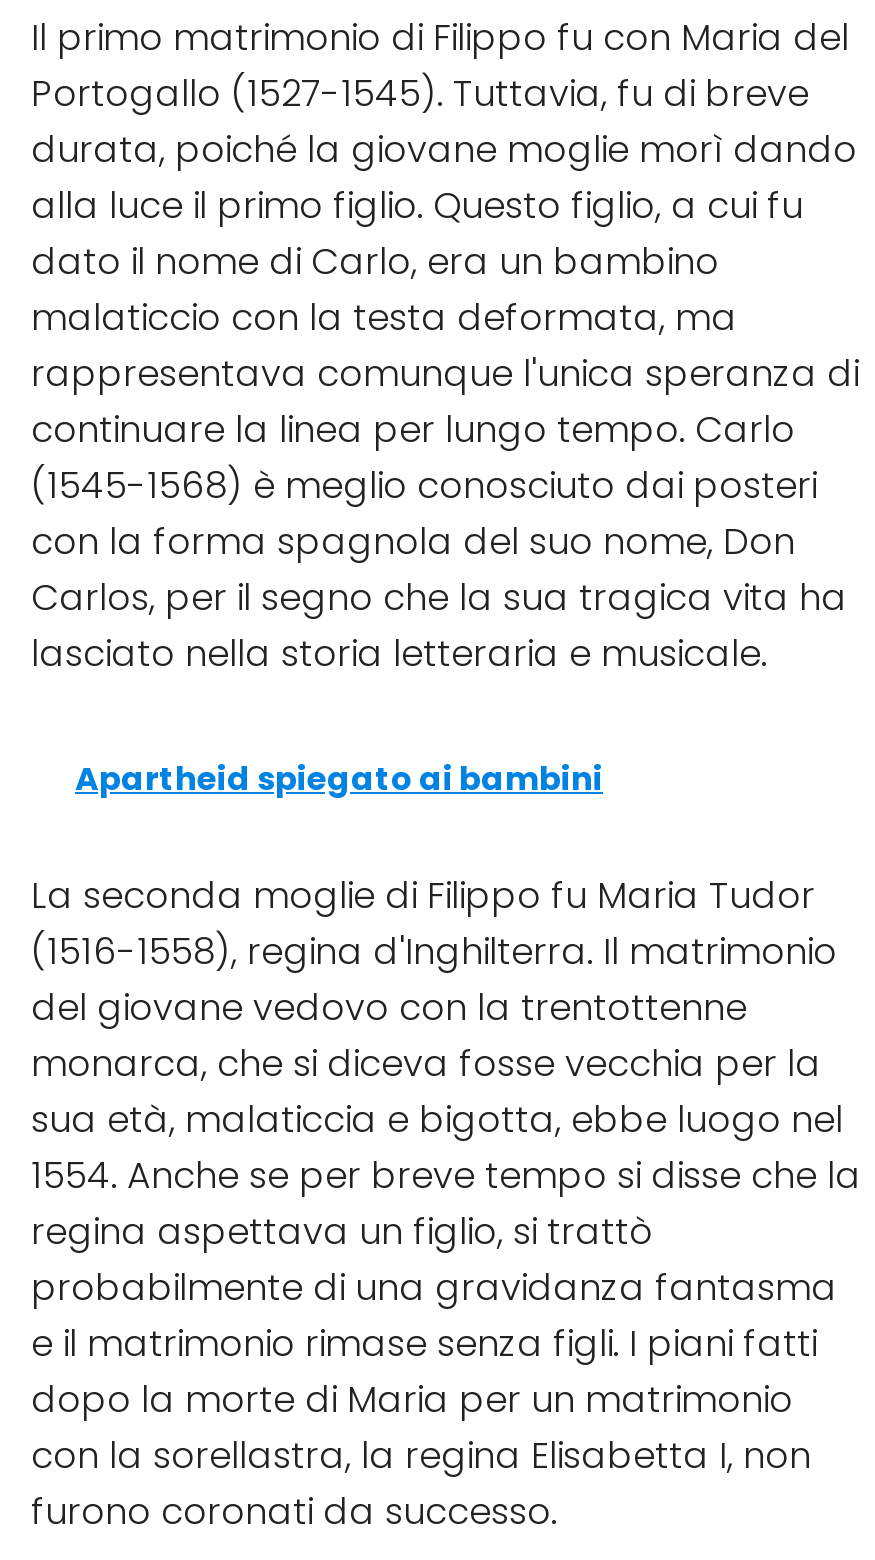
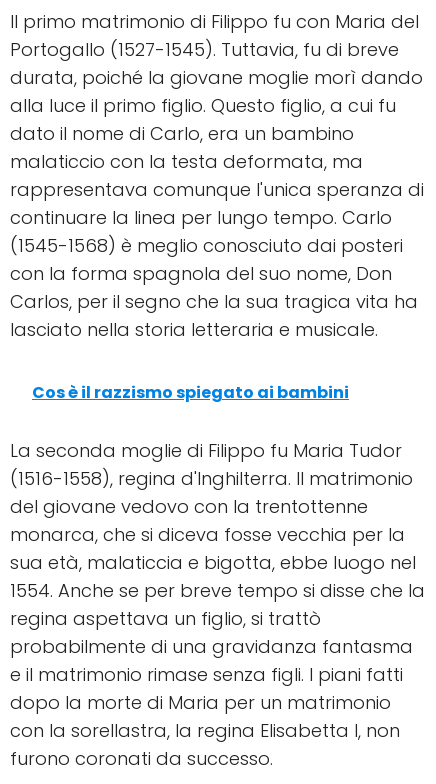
[75,756,603,802] Apartheid spiegato ai bambini -> [32,381,349,404] Cos è il razzismo spiegato ai bambini

